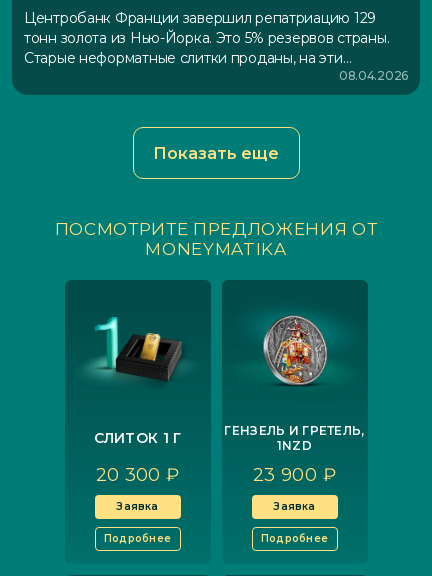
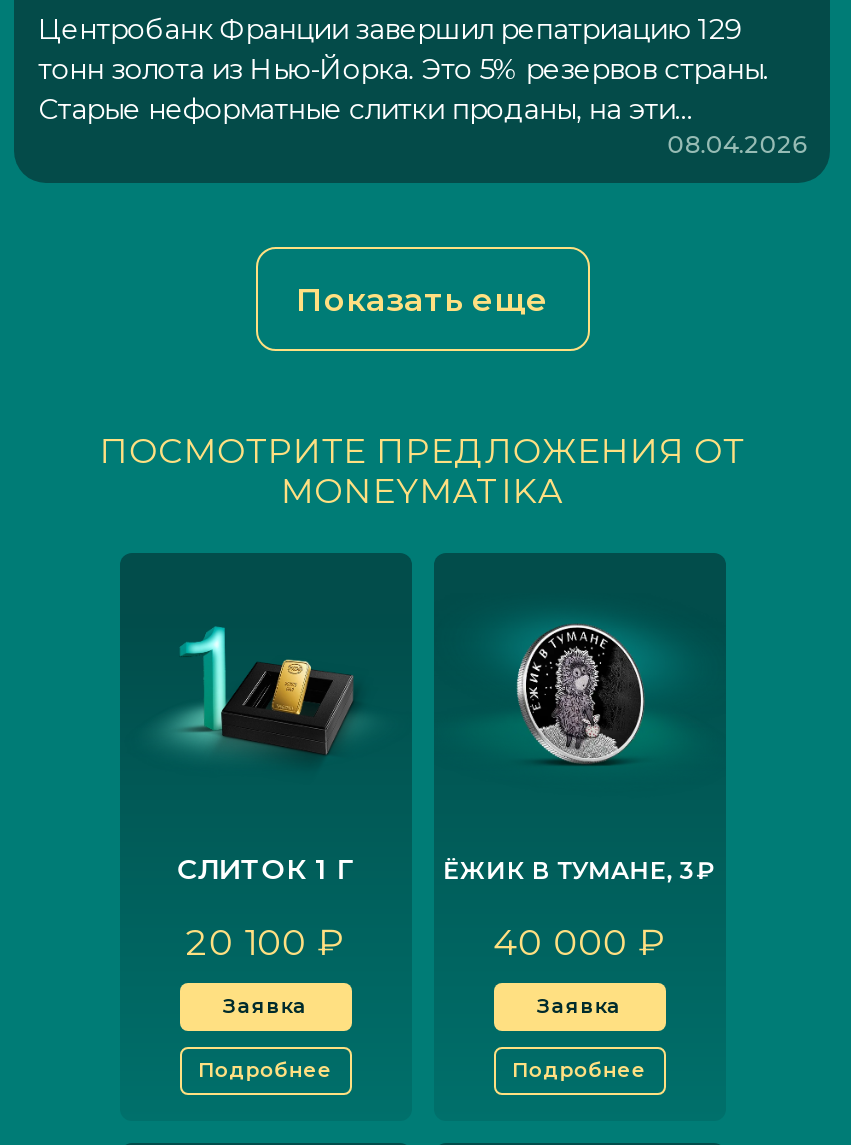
[270,330,325,384] [image] -> [528,653,640,761] [image]
[224,423,364,453] ГЕНЗЕЛЬ И ГРЕТЕЛЬ, | 1NZD -> [443,854,715,884] ЁЖИК В ТУМАНЕ, 3₽
[95,464,179,486] 20 300 ₽ -> [186,921,344,965] 20 100 ₽
[253,464,336,486] 23 900 ₽ -> [493,921,665,965] 40 000 ₽

